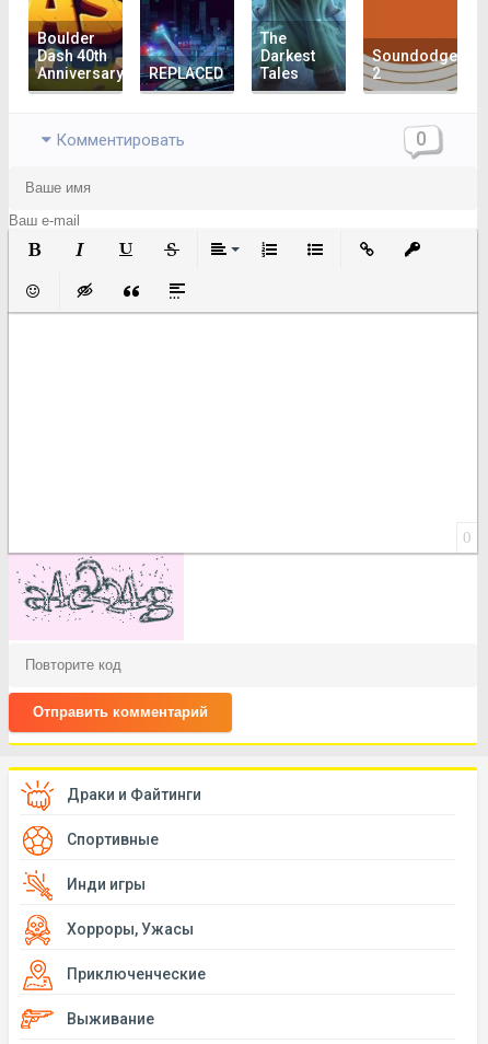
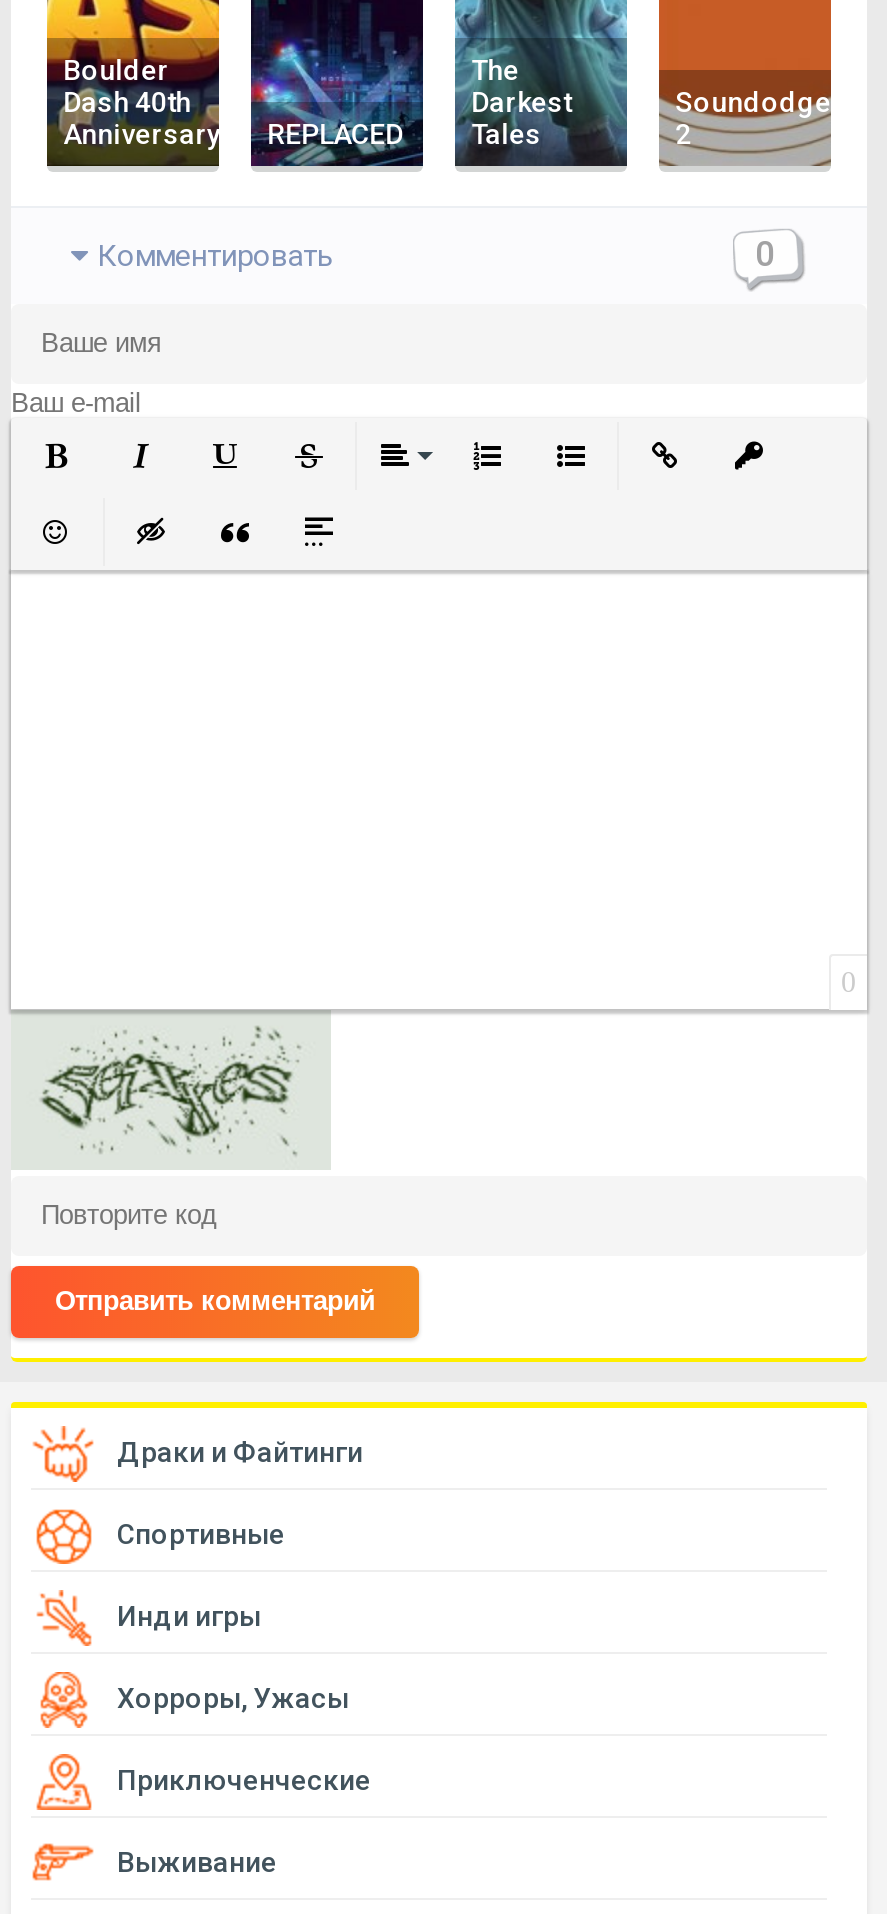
[11,557,182,638] [image] -> [15,1020,329,1168] [image]

